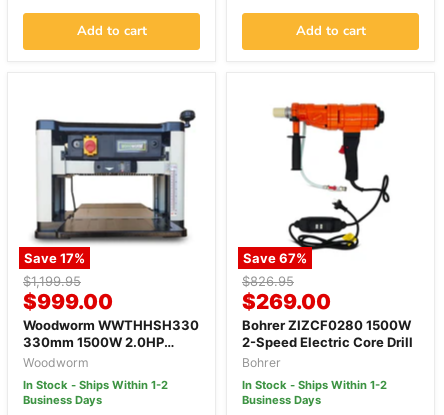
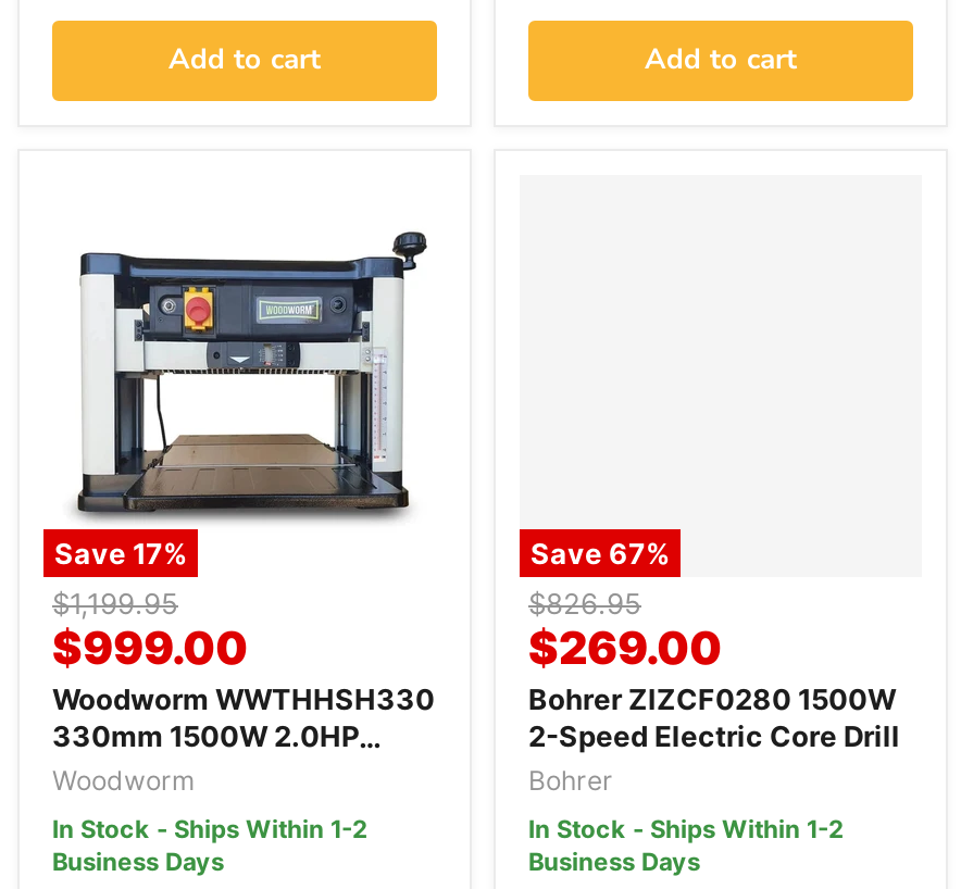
[273,102,390,251] [image] -> none

